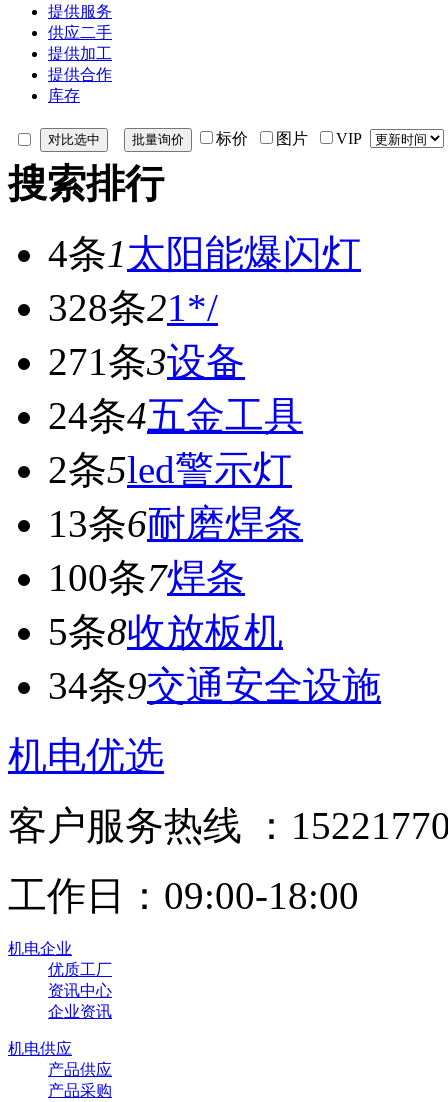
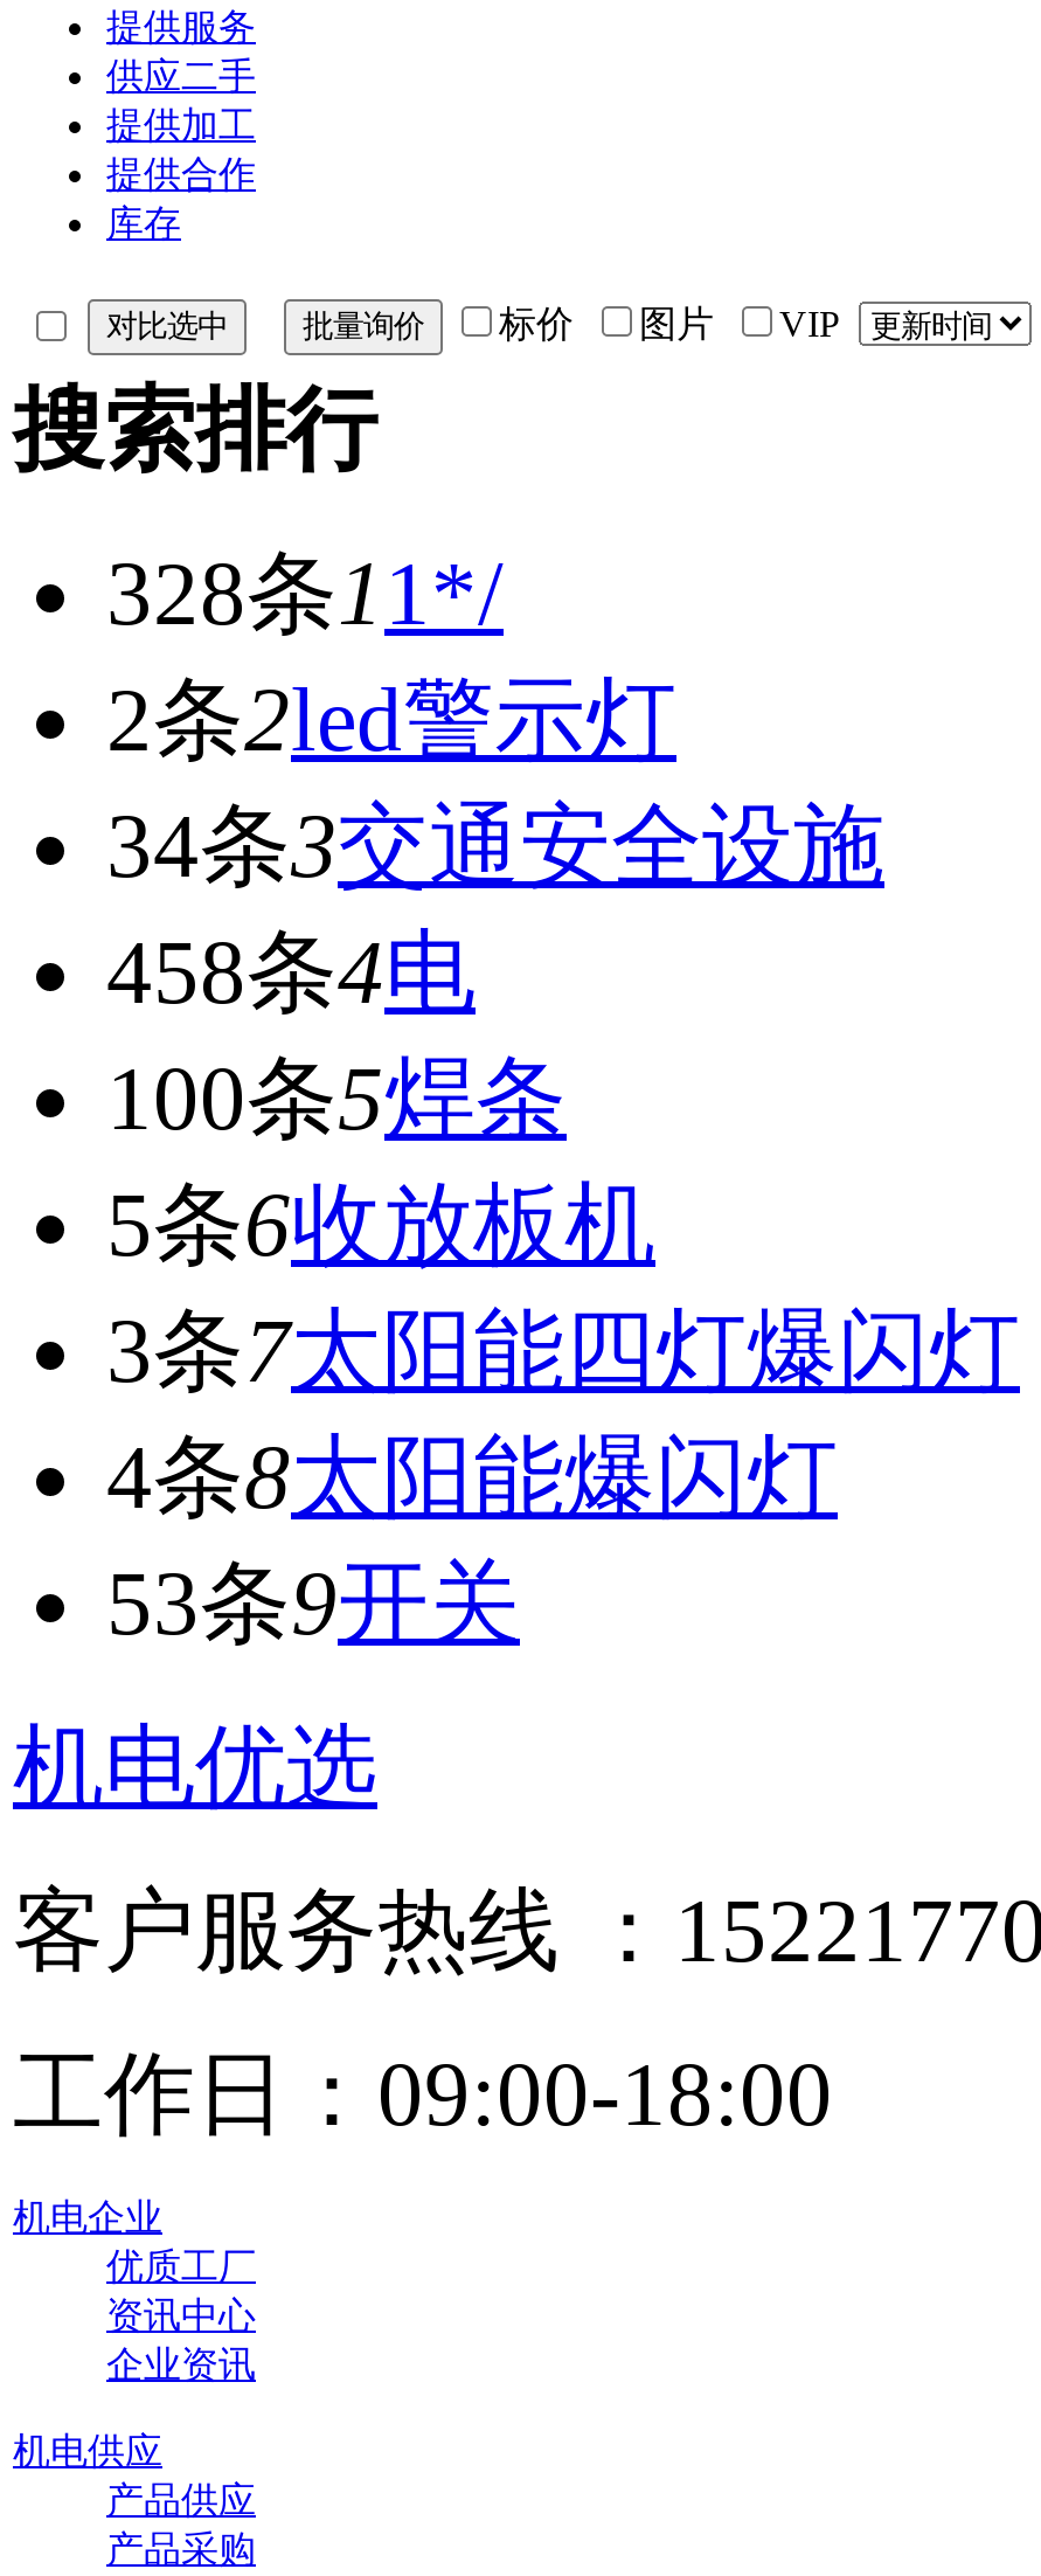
[48,232,381,707] 4条1太阳能爆闪灯 | 328条21*/ | 271条3设备 | 24条4五金工具 | 2条5led警示灯 | 13条6耐磨焊条 | 100条7焊条 | 5条8收放板机 | 34条9交通安全设施 -> [106,542,1020,1653] 328条1 1*/ | 2条2led警示灯 | 34条3交通安全设施 | 458条4电 | 100条5焊条 | 5条6收放板机 | 3条7太阳能四灯爆闪灯 | 4条8太阳能爆闪灯 | 53条9开关

